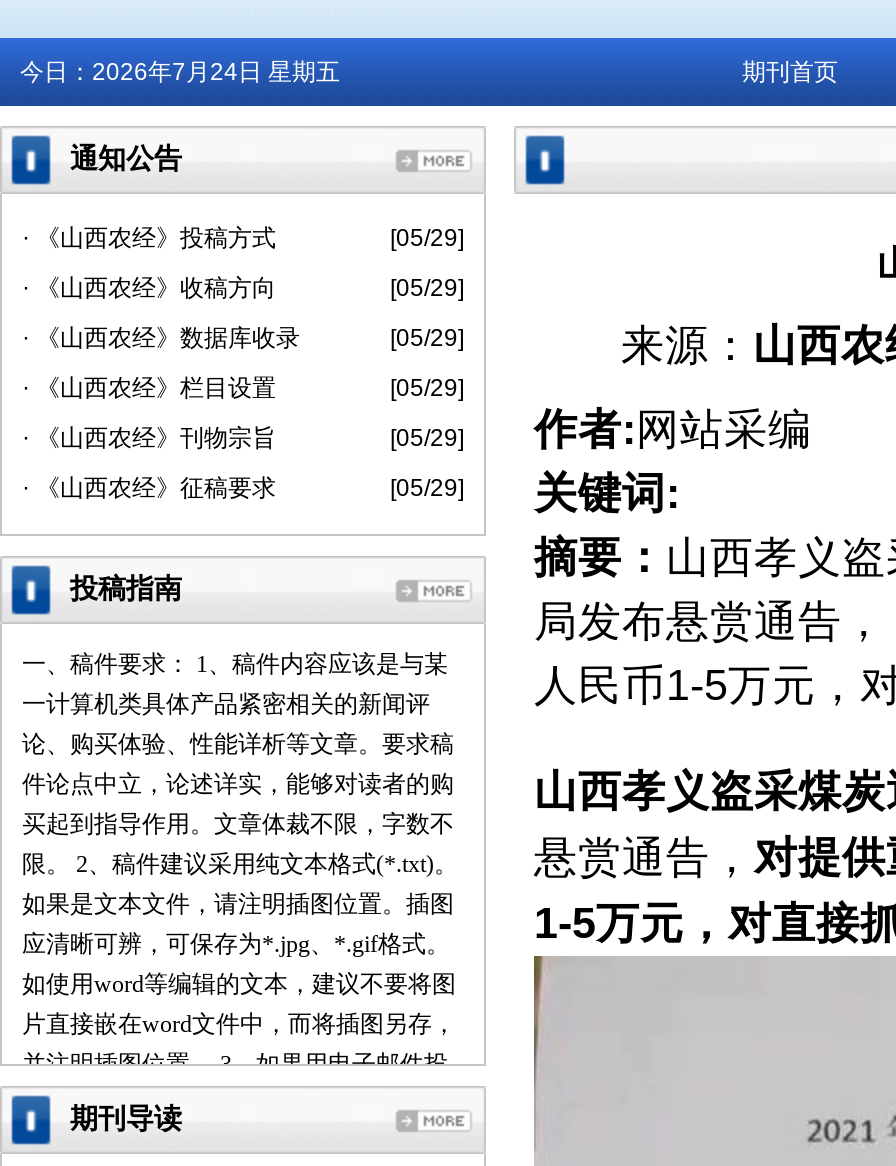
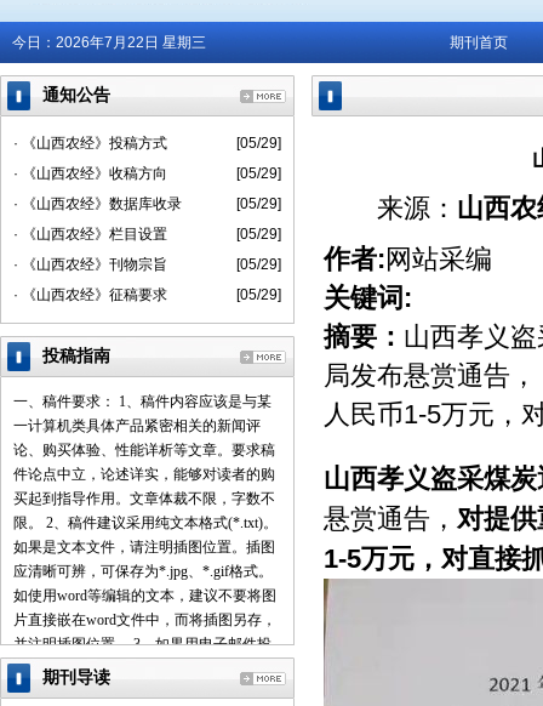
[20,58,340,86] 今日：2026年7月24日 星期五 -> [12,34,206,51] 今日：2026年7月22日 星期三

